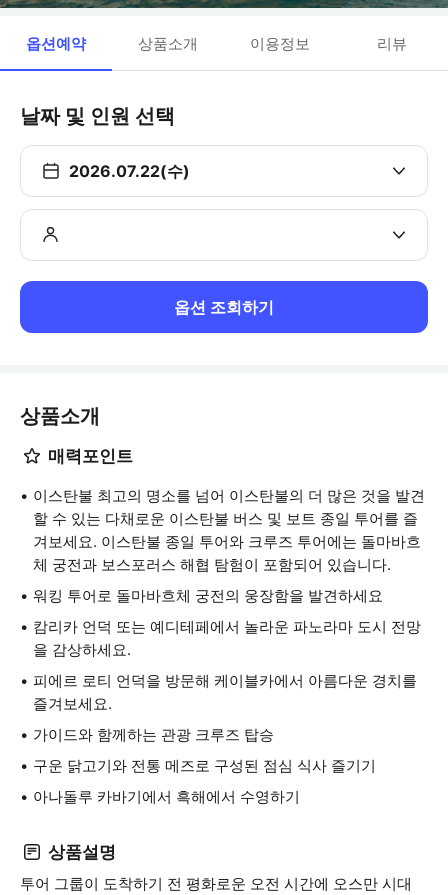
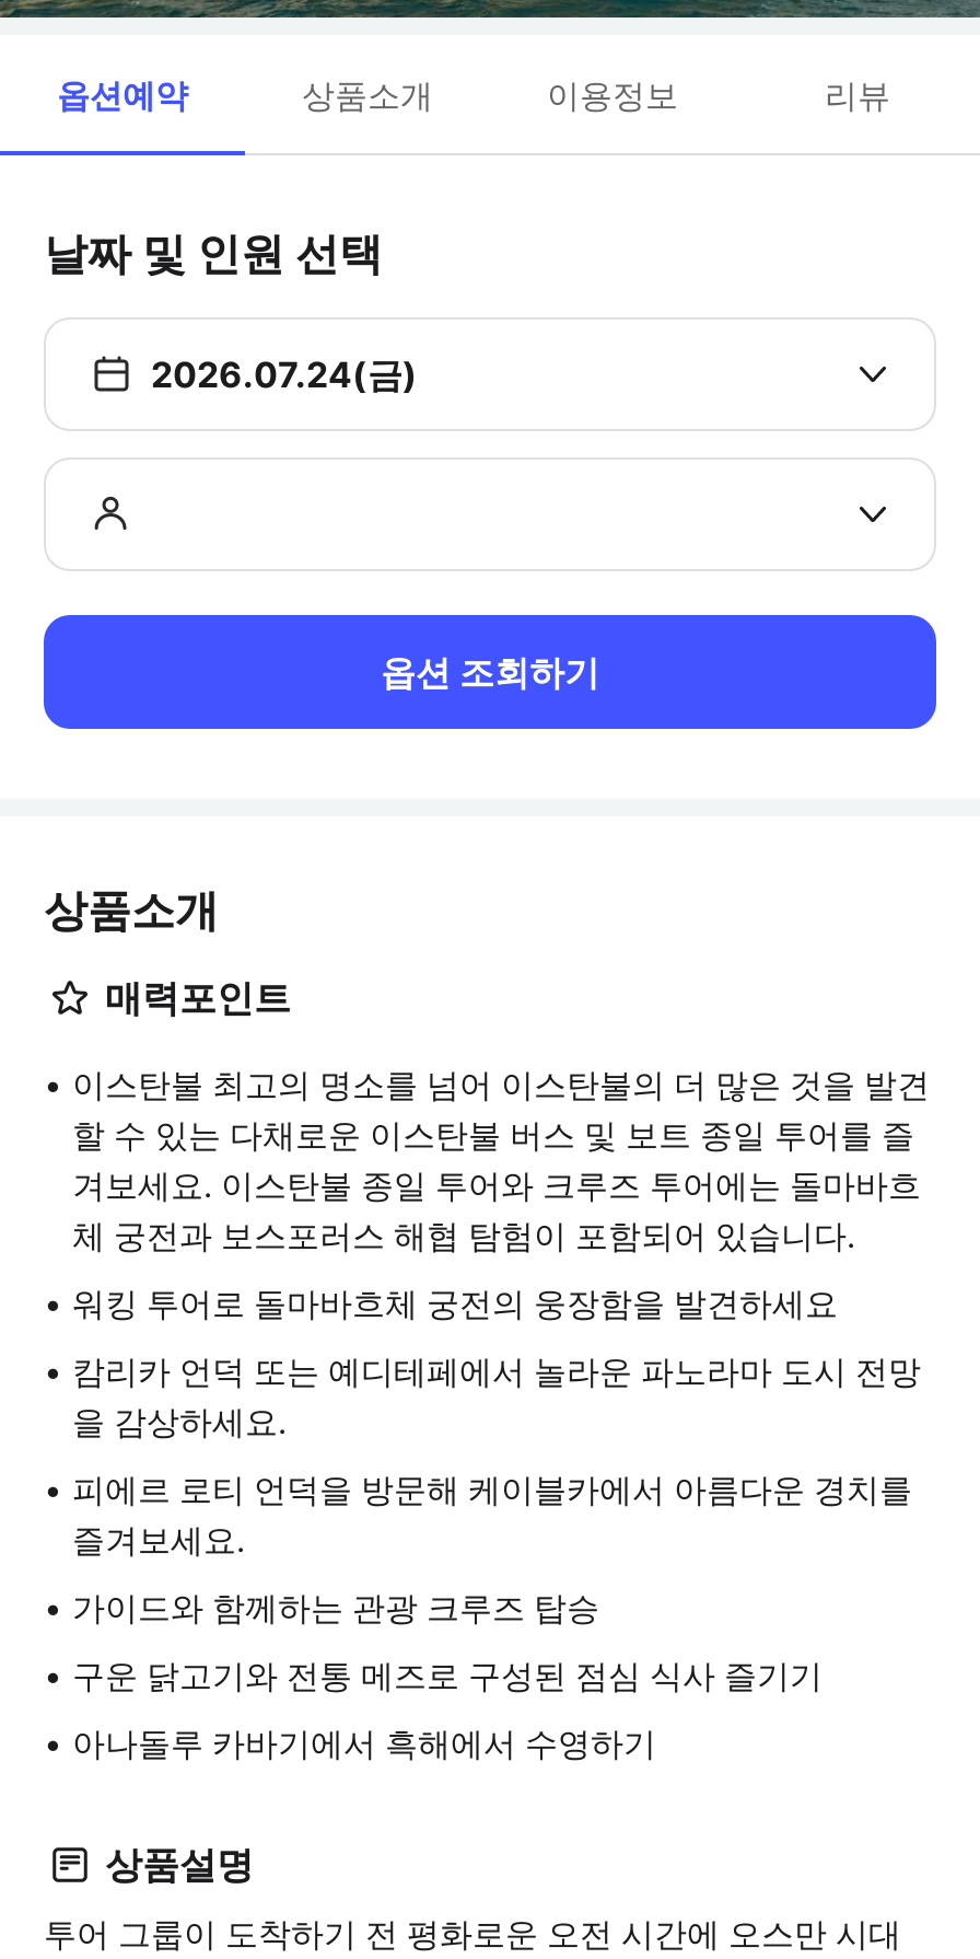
[69,161,190,181] 2026.07.22(수) -> [151,352,418,396] 2026.07.24(금)

